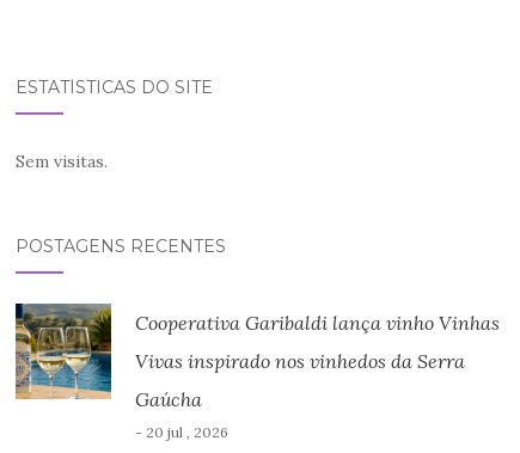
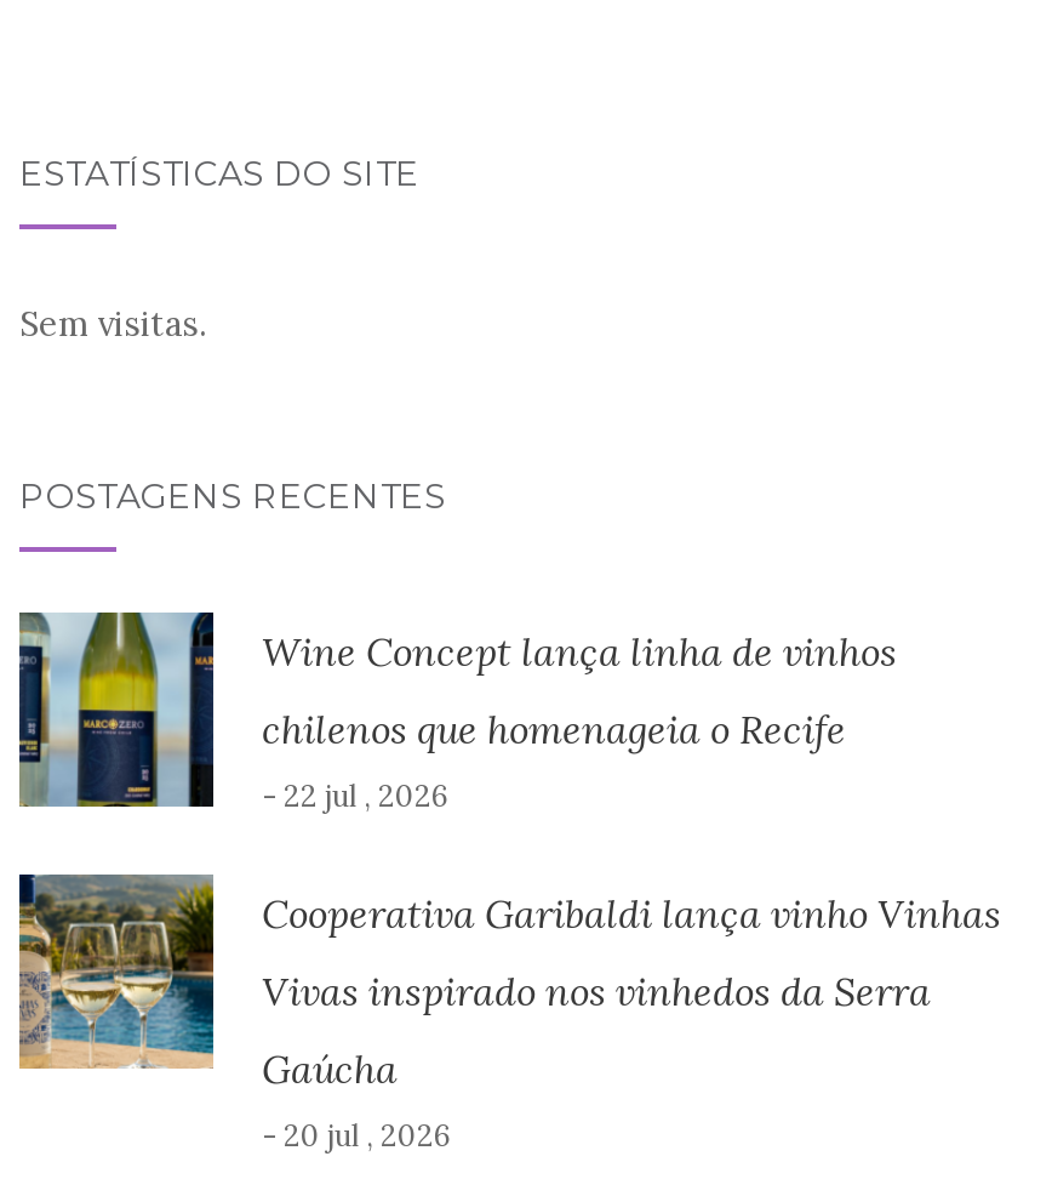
none -> [17,611,897,813] [image] | Wine Concept lança linha de vinhos | chilenos que homenageia o Recife | - 22 jul , 2026

